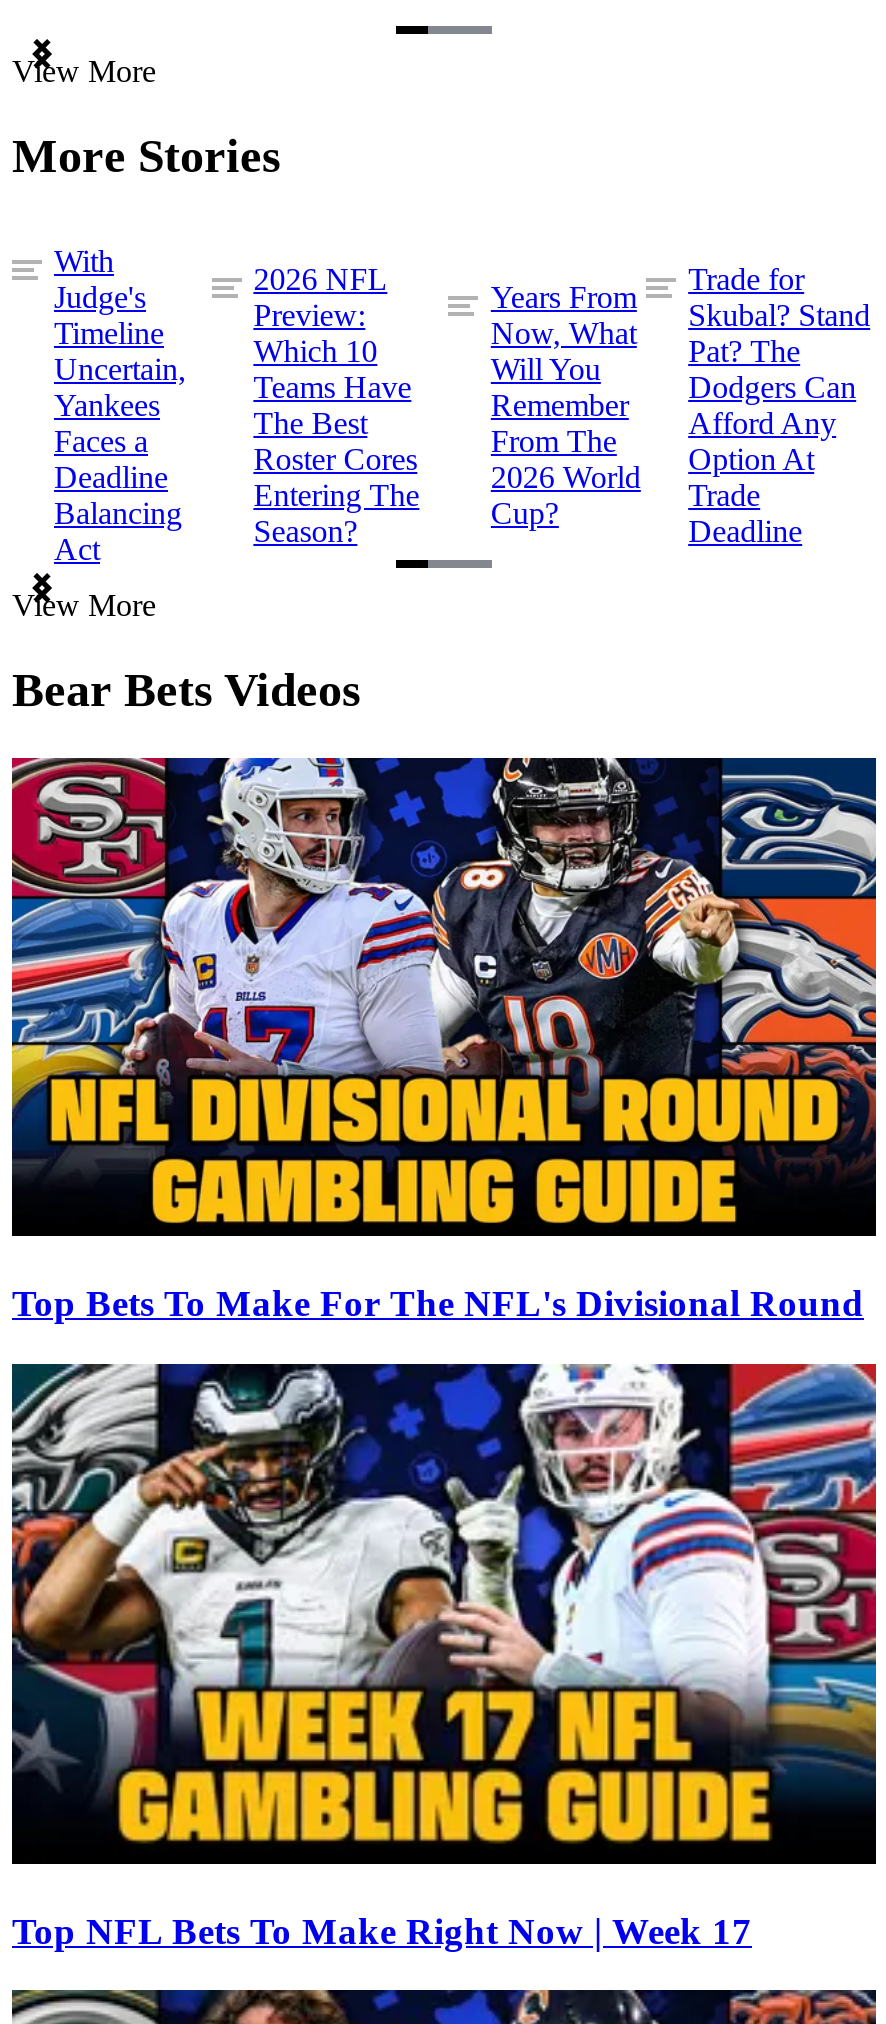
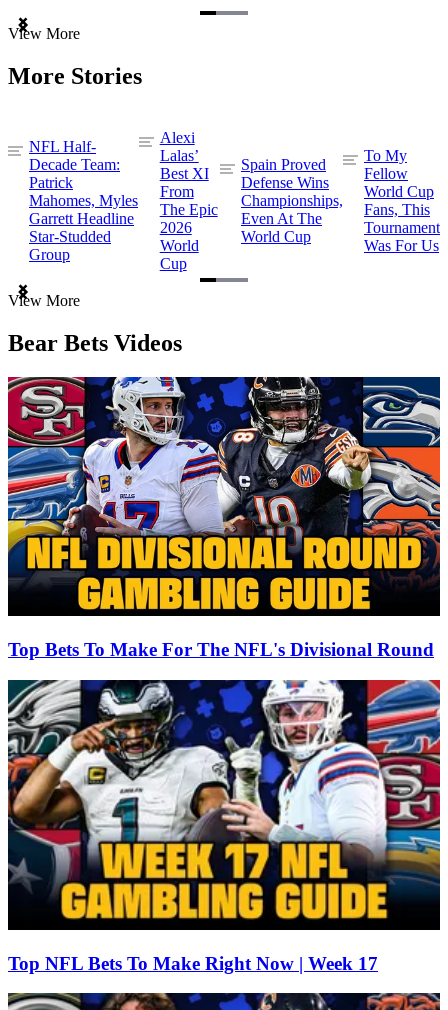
[54,244,186,566] With | Judge's | Timeline | Uncertain, | Yankees | Faces a | Deadline | Balancing | Act -> [29,138,138,263] NFL Half- | Decade Team: | Patrick | Mahomes, Myles | Garrett Headline | Star-Studded | Group
[253,262,419,548] 2026 NFL | Preview: | Which 10 | Teams Have | The Best | Roster Cores | Entering The | Season? -> [160,129,218,272] Alexi | Lalas’ | Best XI | From | The Epic | 2026 | World | Cup
[688,262,870,548] Trade for | Skubal? Stand | Pat? The | Dodgers Can | Afford Any | Option At | Trade | Deadline -> [364,147,440,254] To My | Fellow | World Cup | Fans, This | Tournament | Was For Us
[491,280,641,530] Years From | Now, What | Will You | Remember | From The | 2026 World | Cup? -> [241,156,343,245] Spain Proved | Defense Wins | Championships, | Even At The | World Cup

